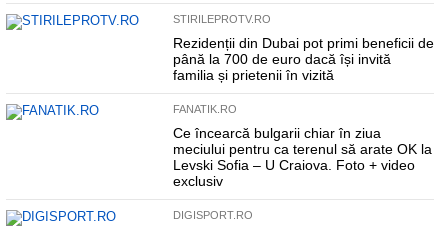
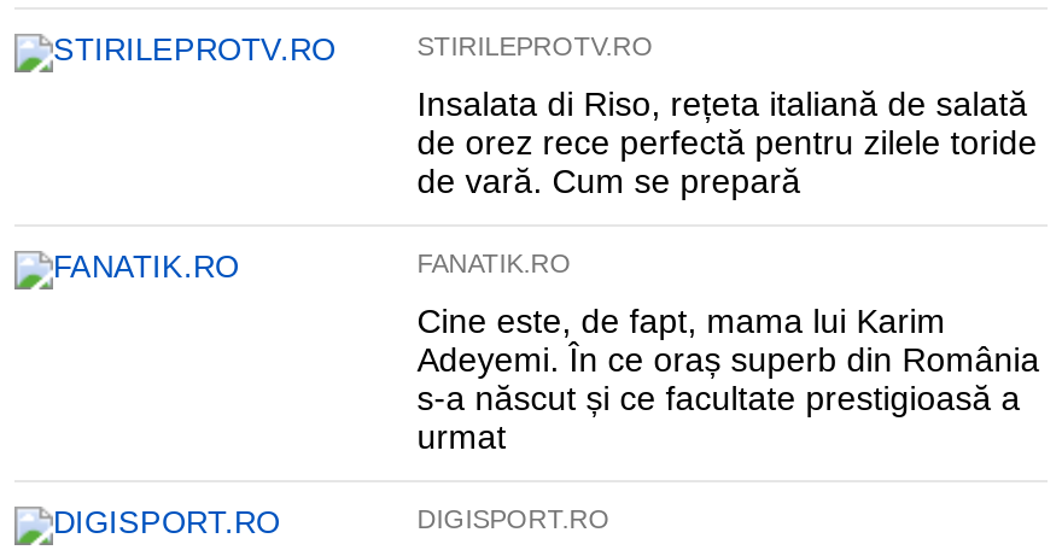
[173,35,434,83] Rezidenții din Dubai pot primi beneficii de | până la 700 de euro dacă își invită | familia și prietenii în vizită -> [417,84,1037,200] Insalata di Riso, rețeta italiană de salată | de orez rece perfectă pentru zilele toride | de vară. Cum se prepară
[173,125,432,189] Ce încearcă bulgarii chiar în ziua | meciului pentru ca terenul să arate OK la | Levski Sofia – U Craiova. Foto + video | exclusiv -> [417,302,1040,456] Cine este, de fapt, mama lui Karim | Adeyemi. În ce oraș superb din România | s-a născut și ce facultate prestigioasă a | urmat

